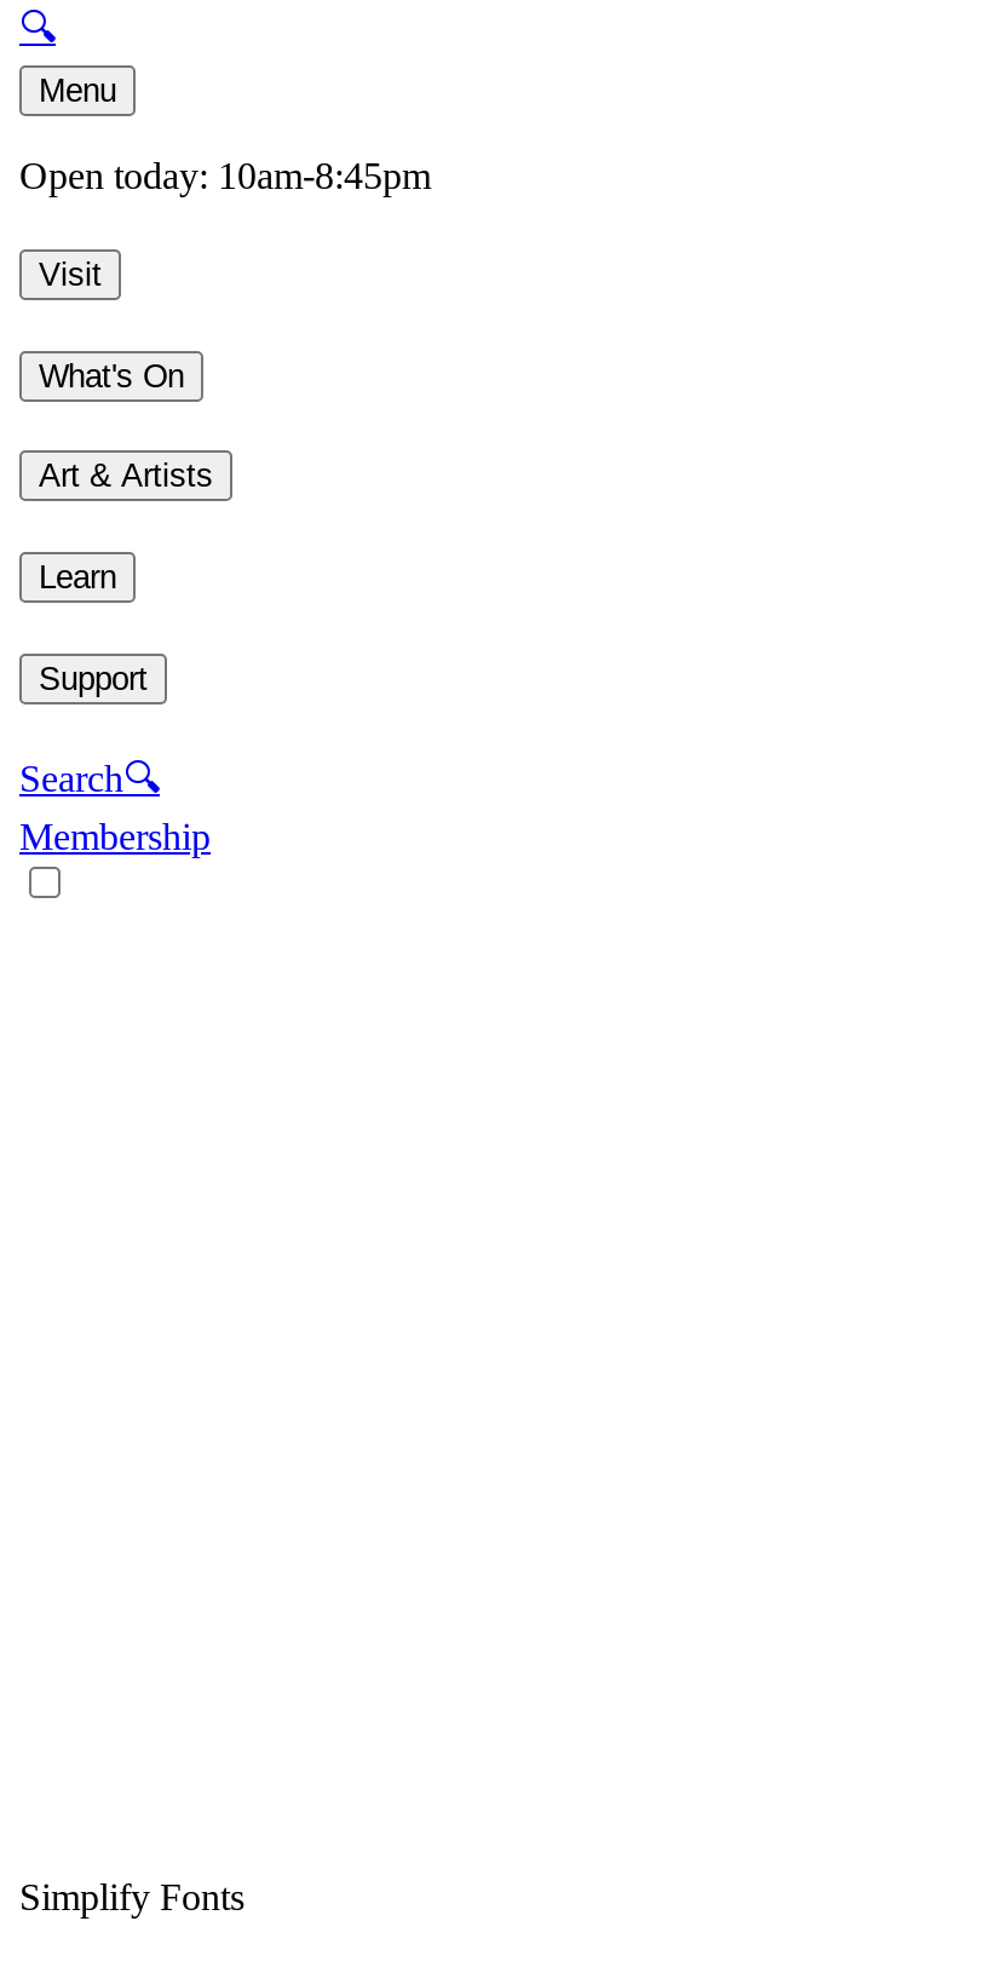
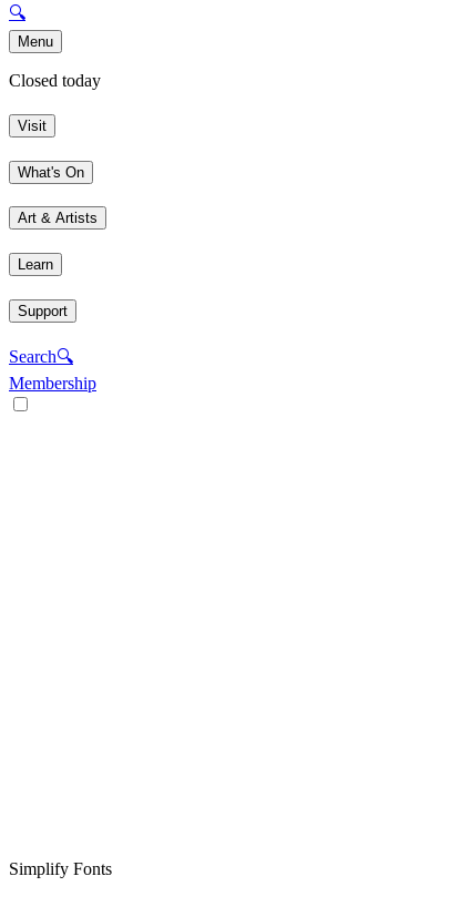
[19,156,431,197] Open today: 10am-8:45pm -> [9,71,101,90] Closed today

